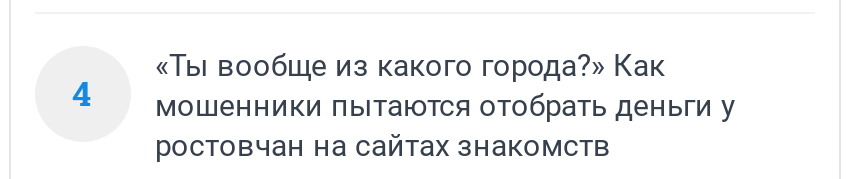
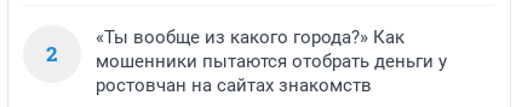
[72,70,735,124] 4 мошенники пытаются отобрать деньги у -> [46,40,447,72] 2 мошенники пытаются отобрать деньги у

